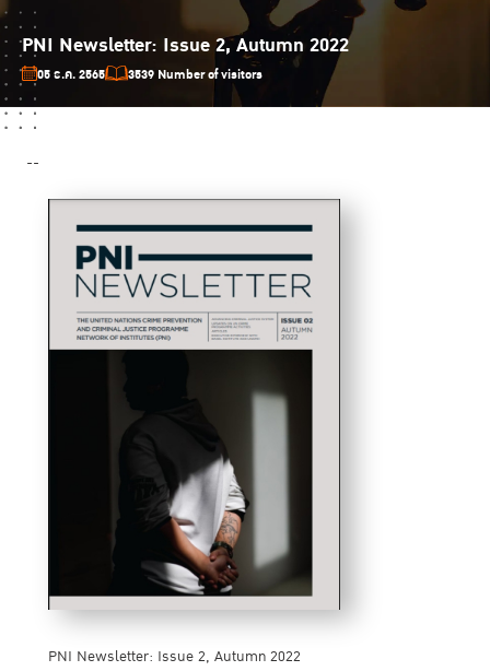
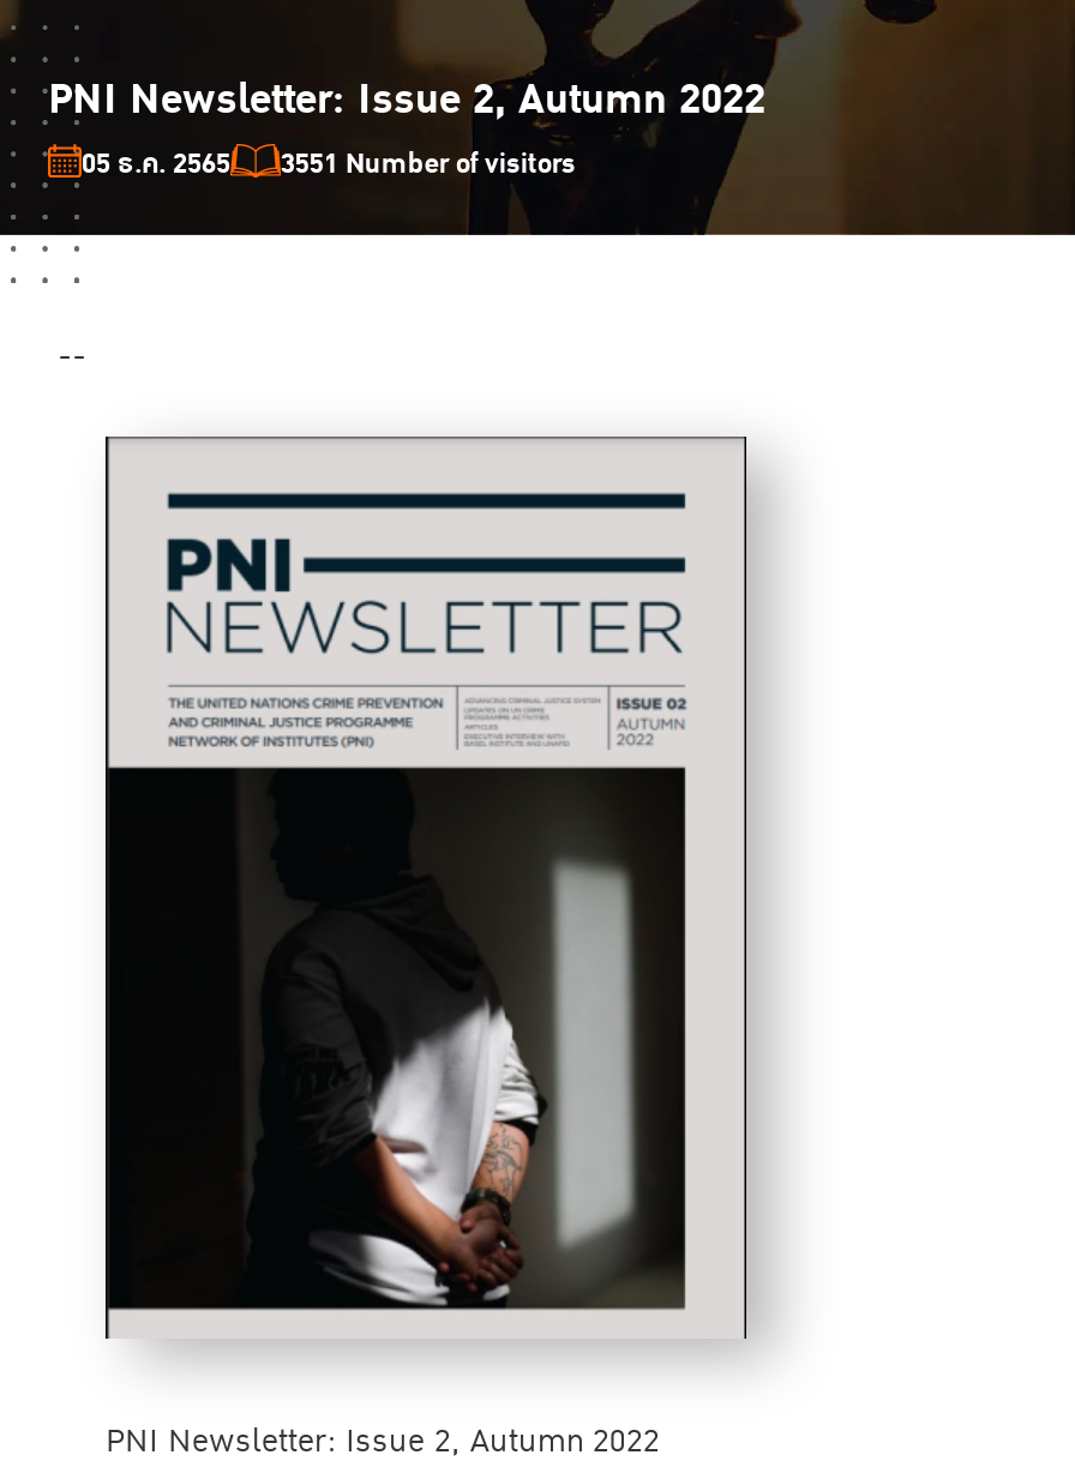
[128,64,262,85] 3539 Number of visitors -> [281,142,576,187] 3551 Number of visitors

